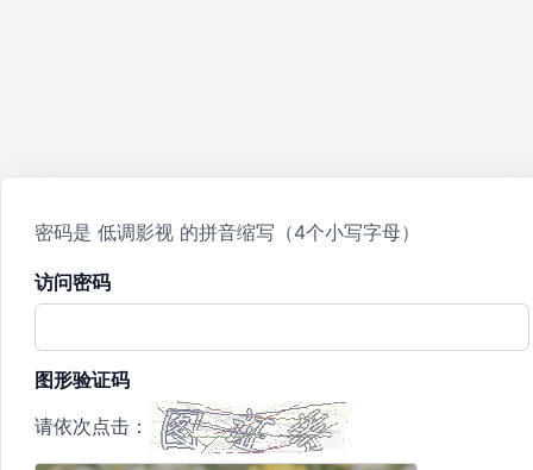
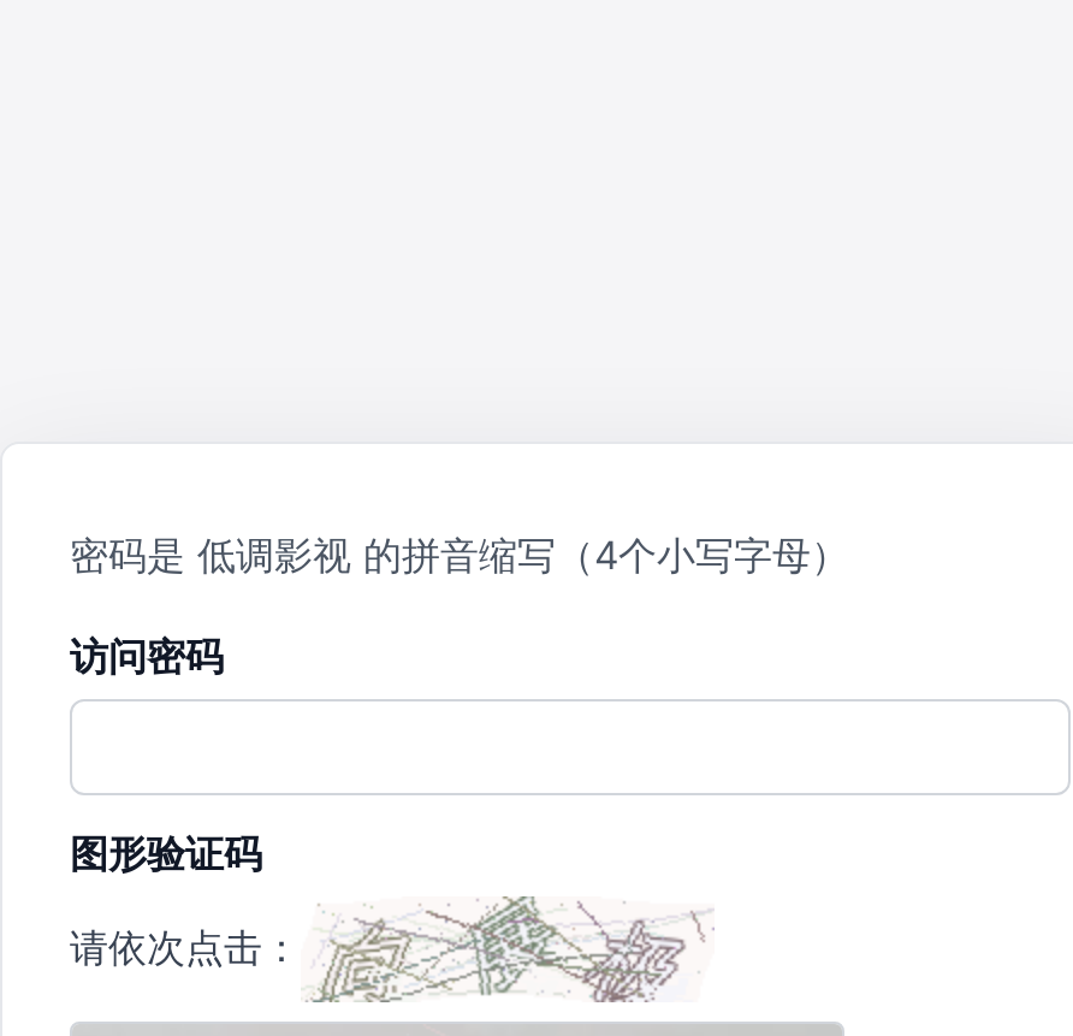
[153,401,347,455] [image] -> [306,894,715,1005] [image]

